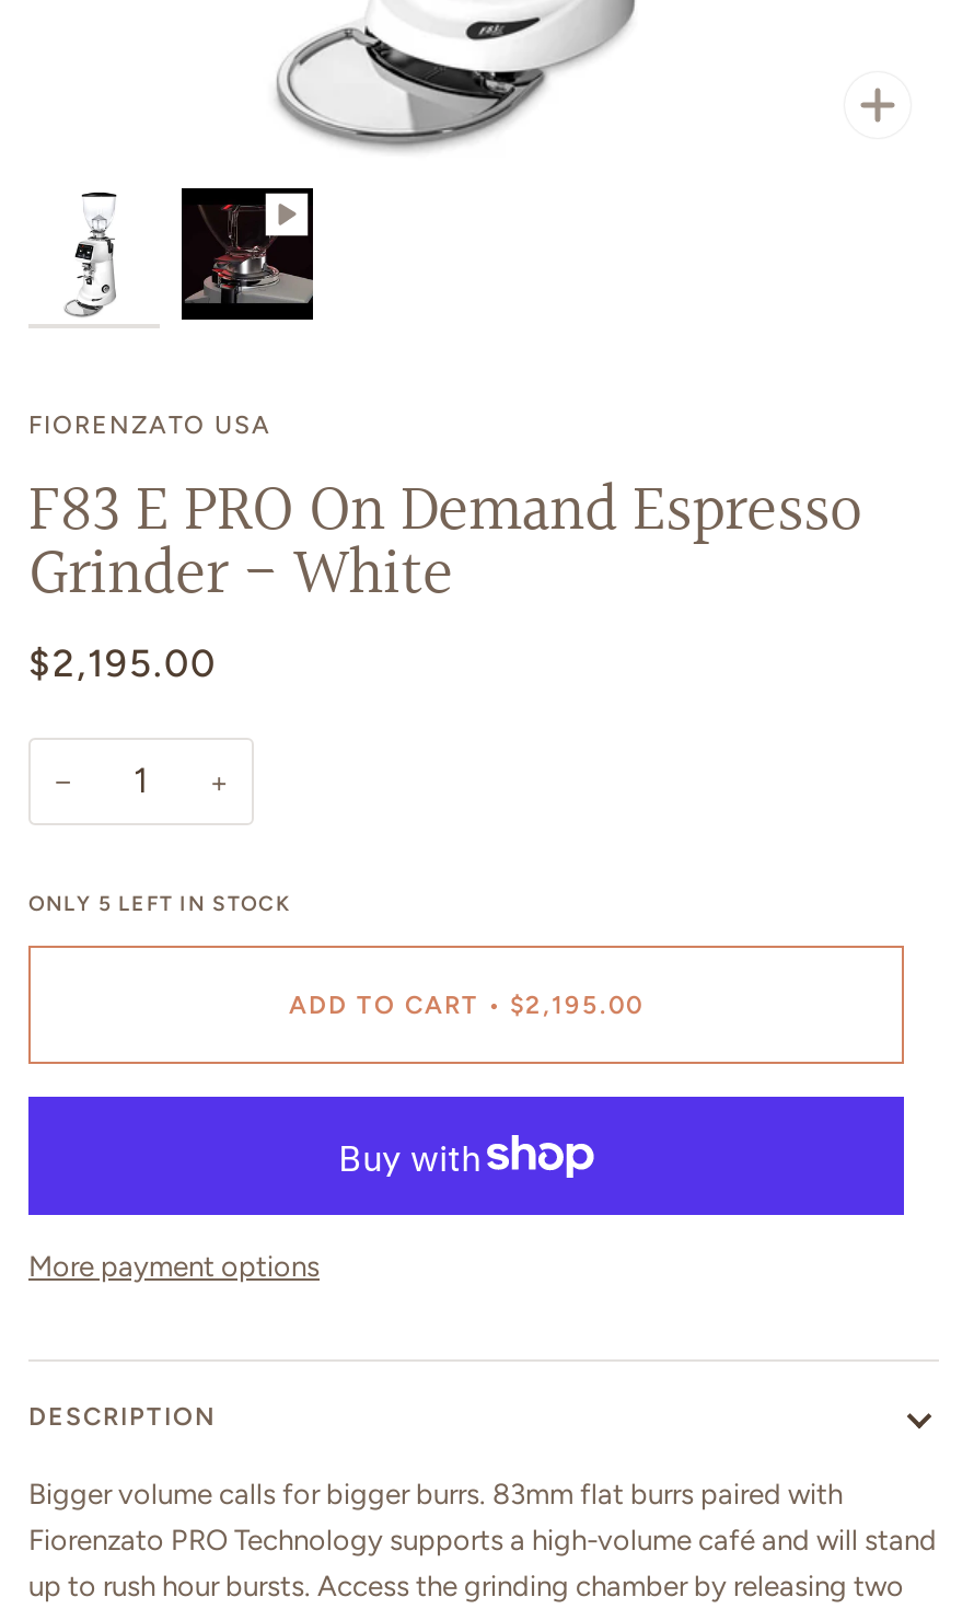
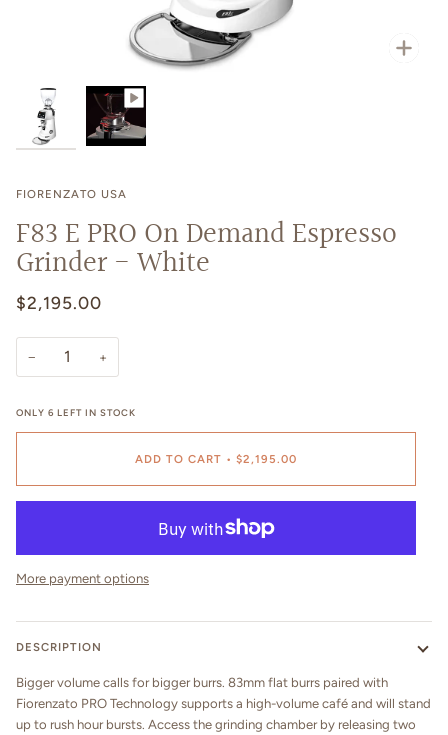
[28,891,291,915] ONLY 5 LEFT IN STOCK -> [16,407,136,418] ONLY 6 LEFT IN STOCK

